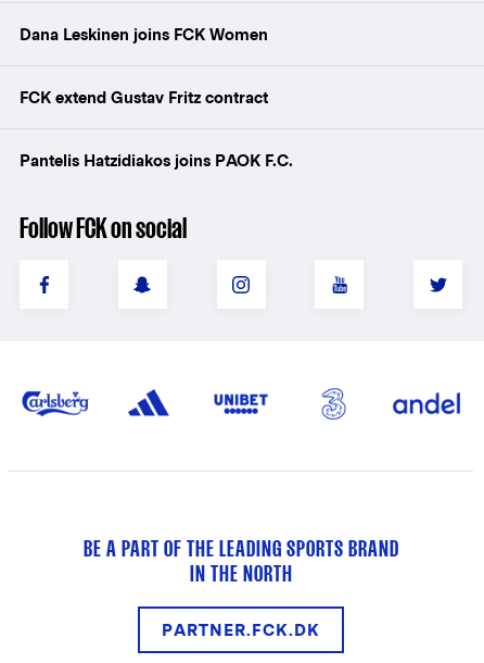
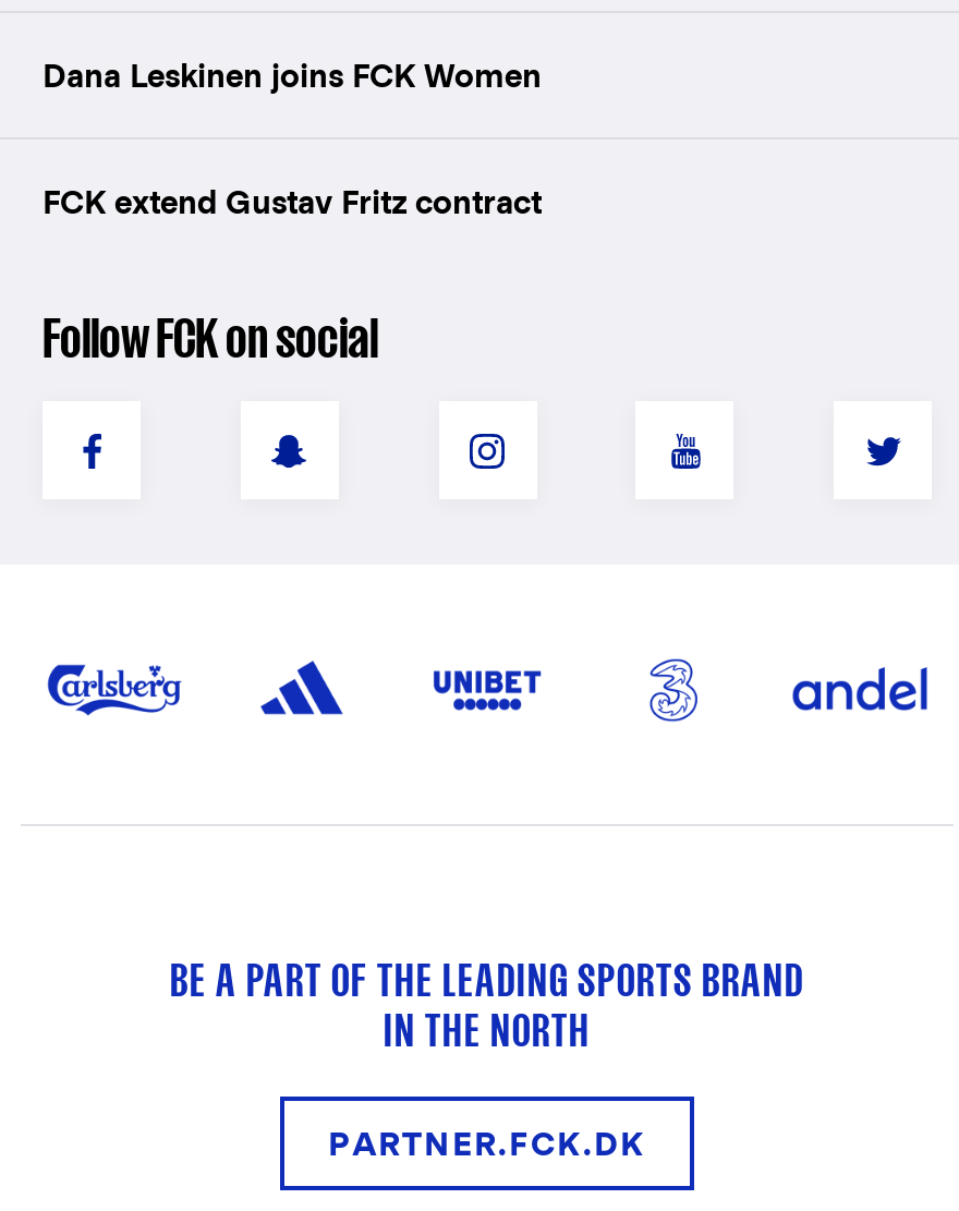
[20,151,293,170] Pantelis Hatzidiakos joins PAOK F.C. -> none

